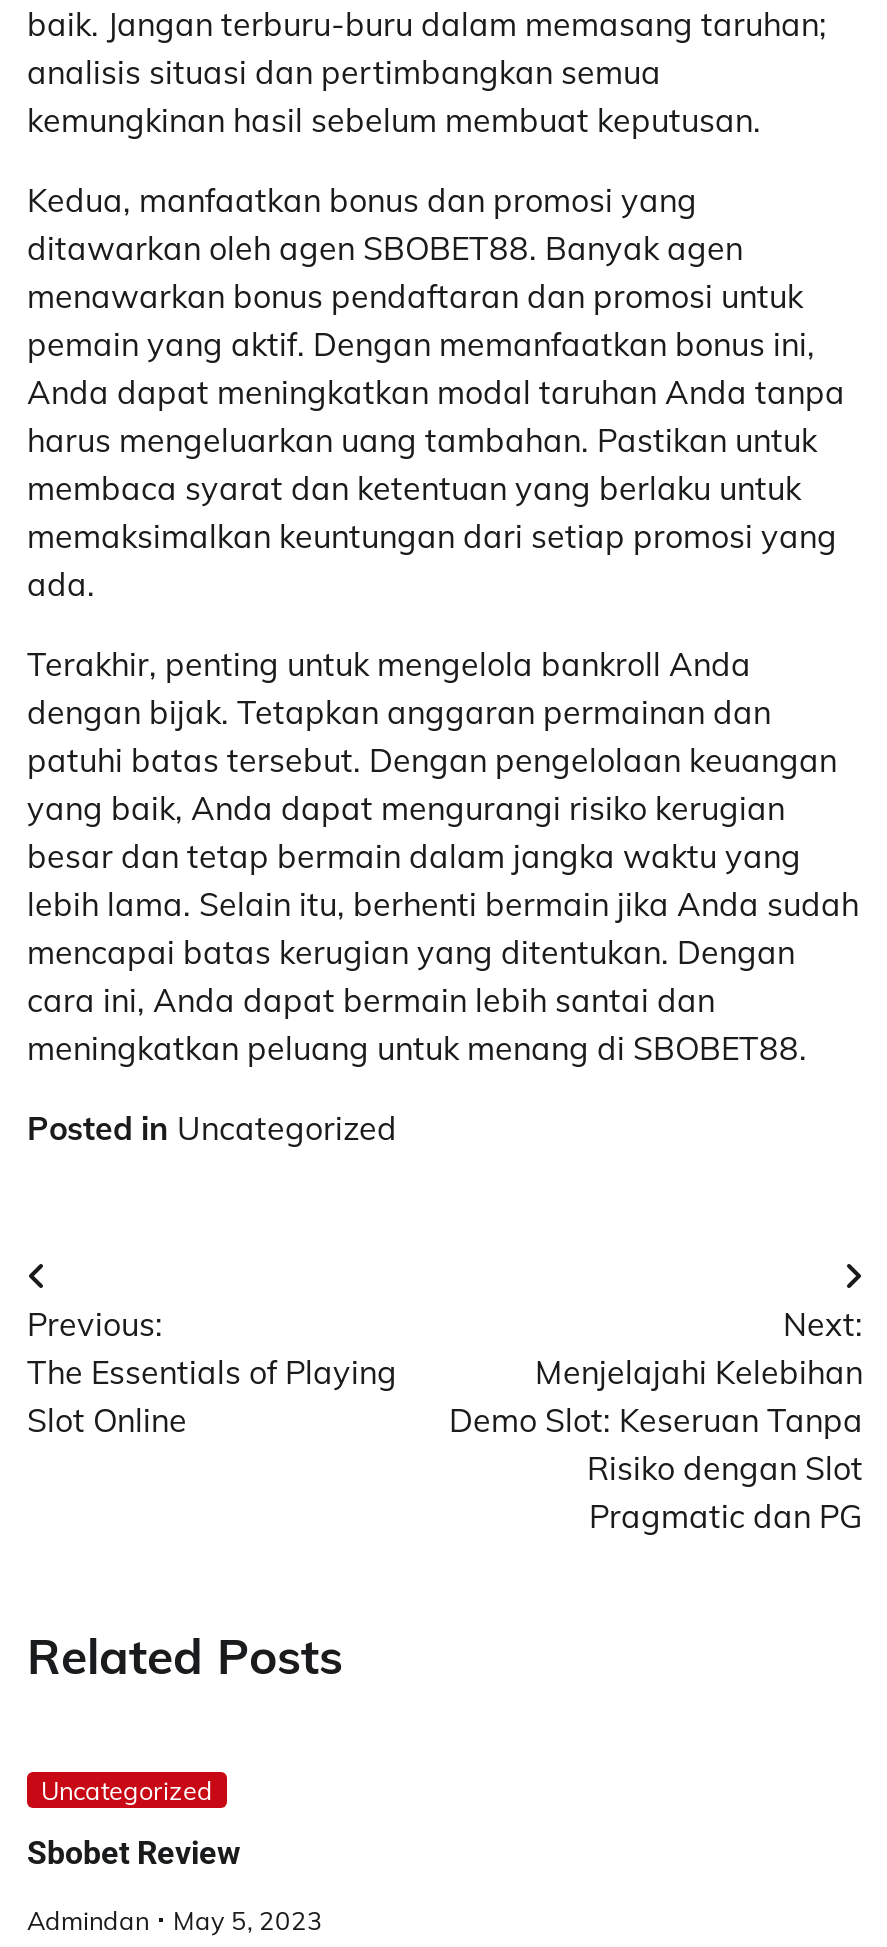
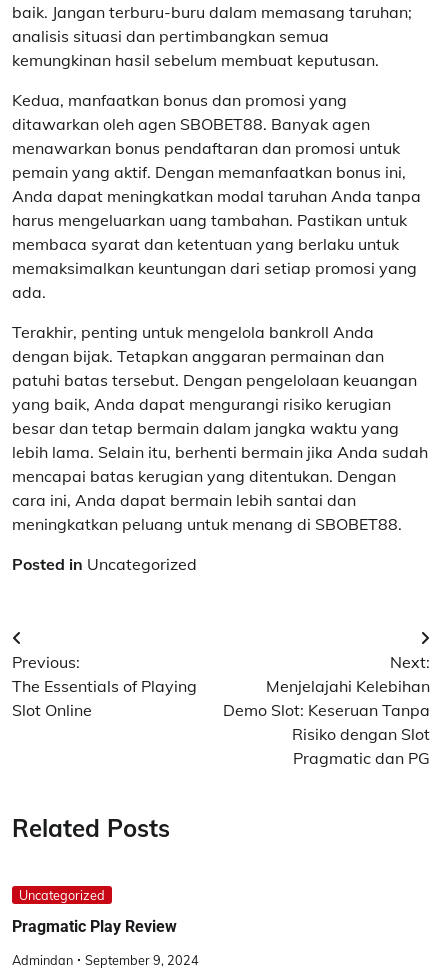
[27,1835,241,1873] Sbobet Review -> [12,917,177,936] Pragmatic Play Review
[27,1904,323,1936] Admindan May 5, 2023 -> [12,952,199,968] Admindan September 9, 2024

